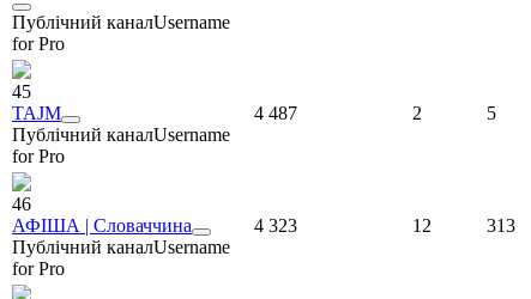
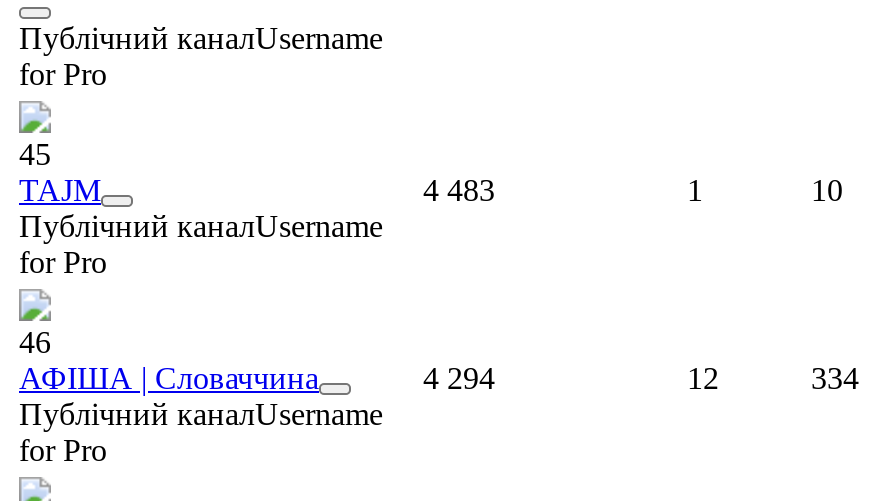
[254,103,297,123] 4 487 -> [423,173,495,207] 4 483
[412,103,422,123] 2 -> [687,173,703,207] 1
[487,103,496,123] 5 -> [811,173,843,207] 10
[254,215,297,235] 4 323 -> [423,361,495,395] 4 294
[487,215,515,235] 313 -> [811,361,859,395] 334

